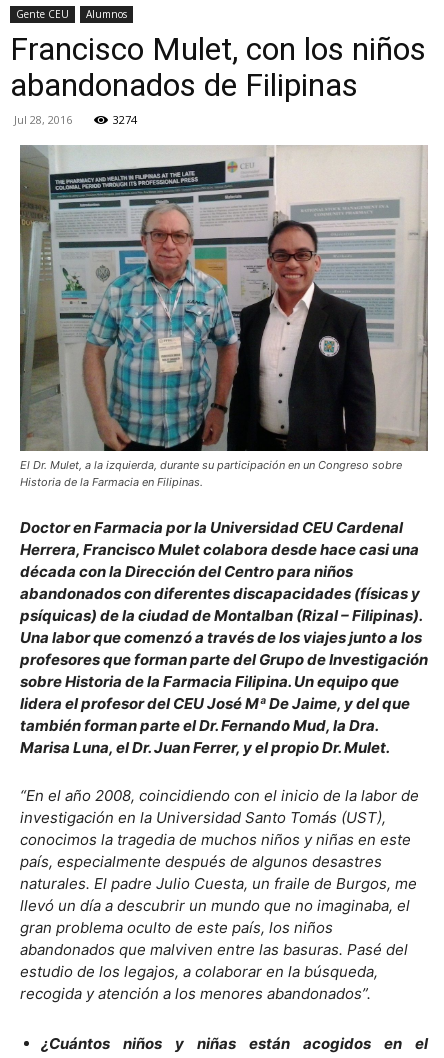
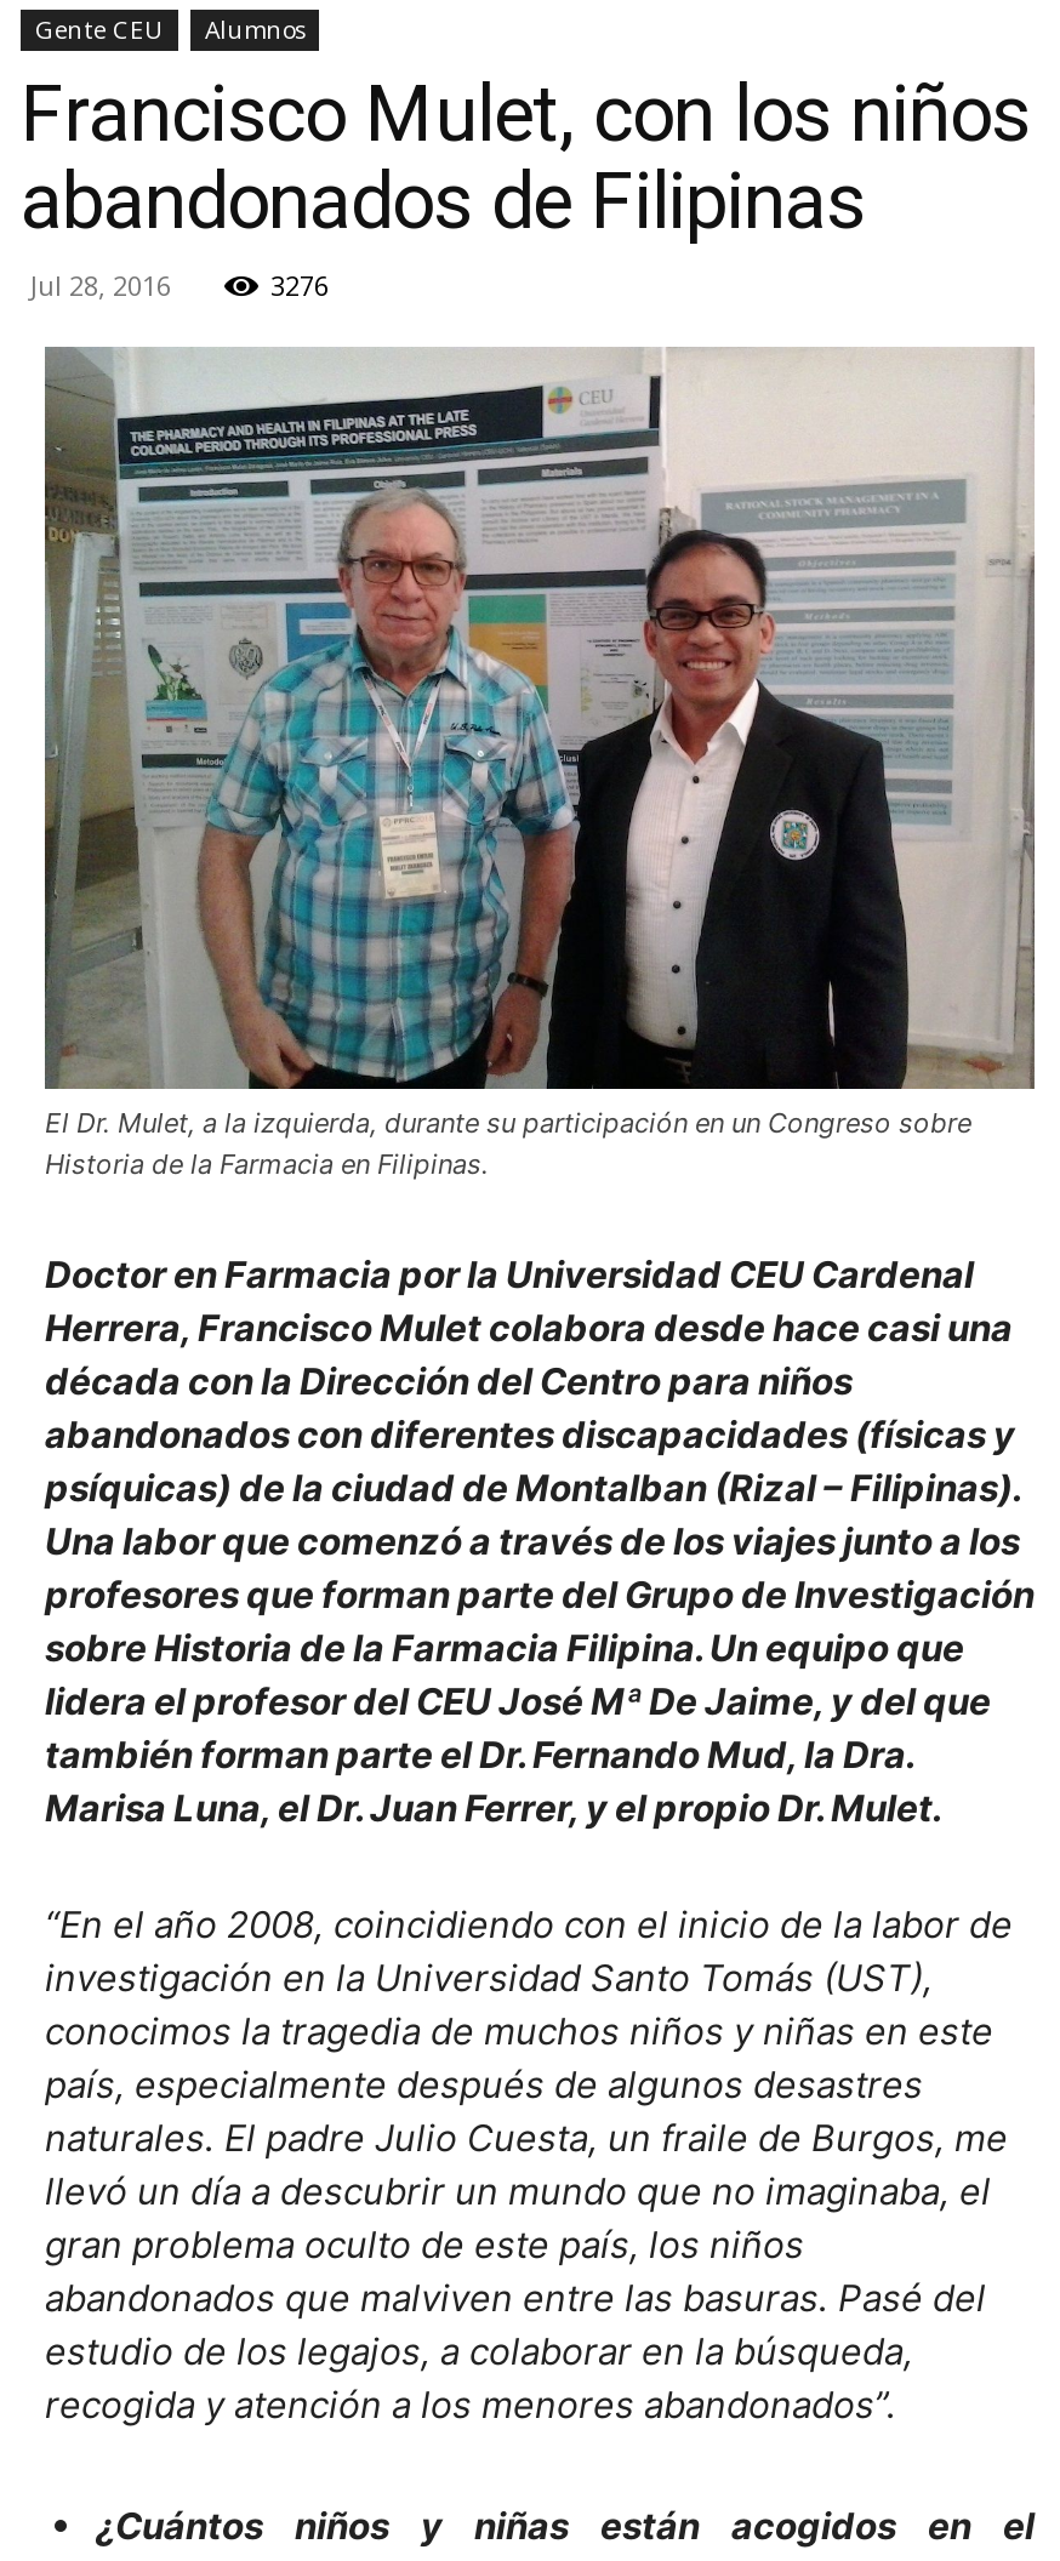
[113,112,137,127] 3274 -> [270,267,329,303] 3276

